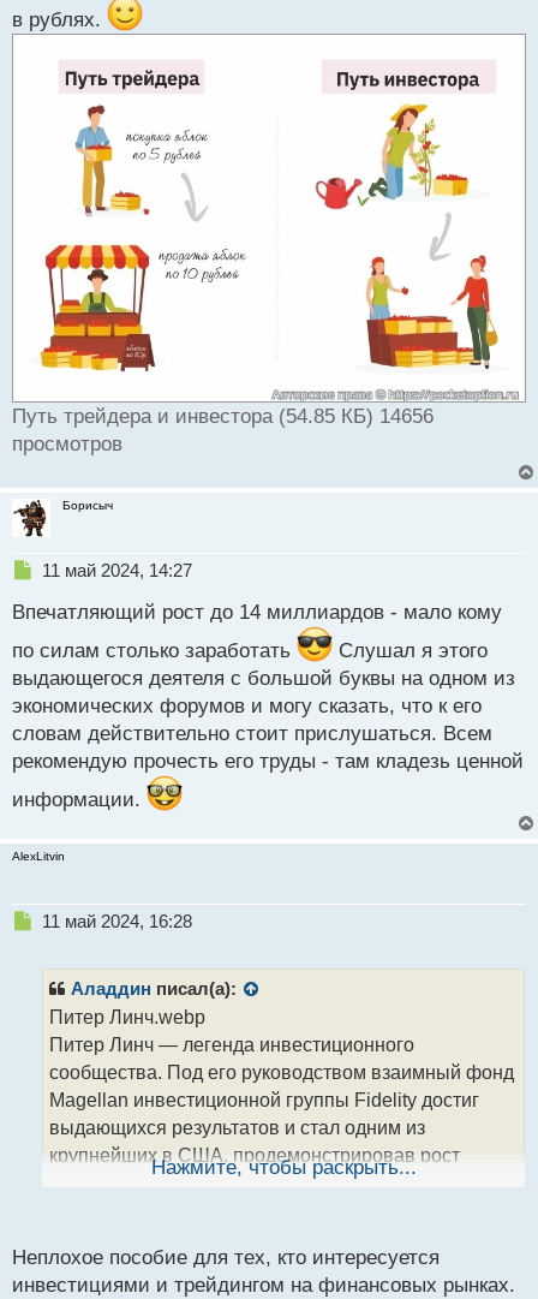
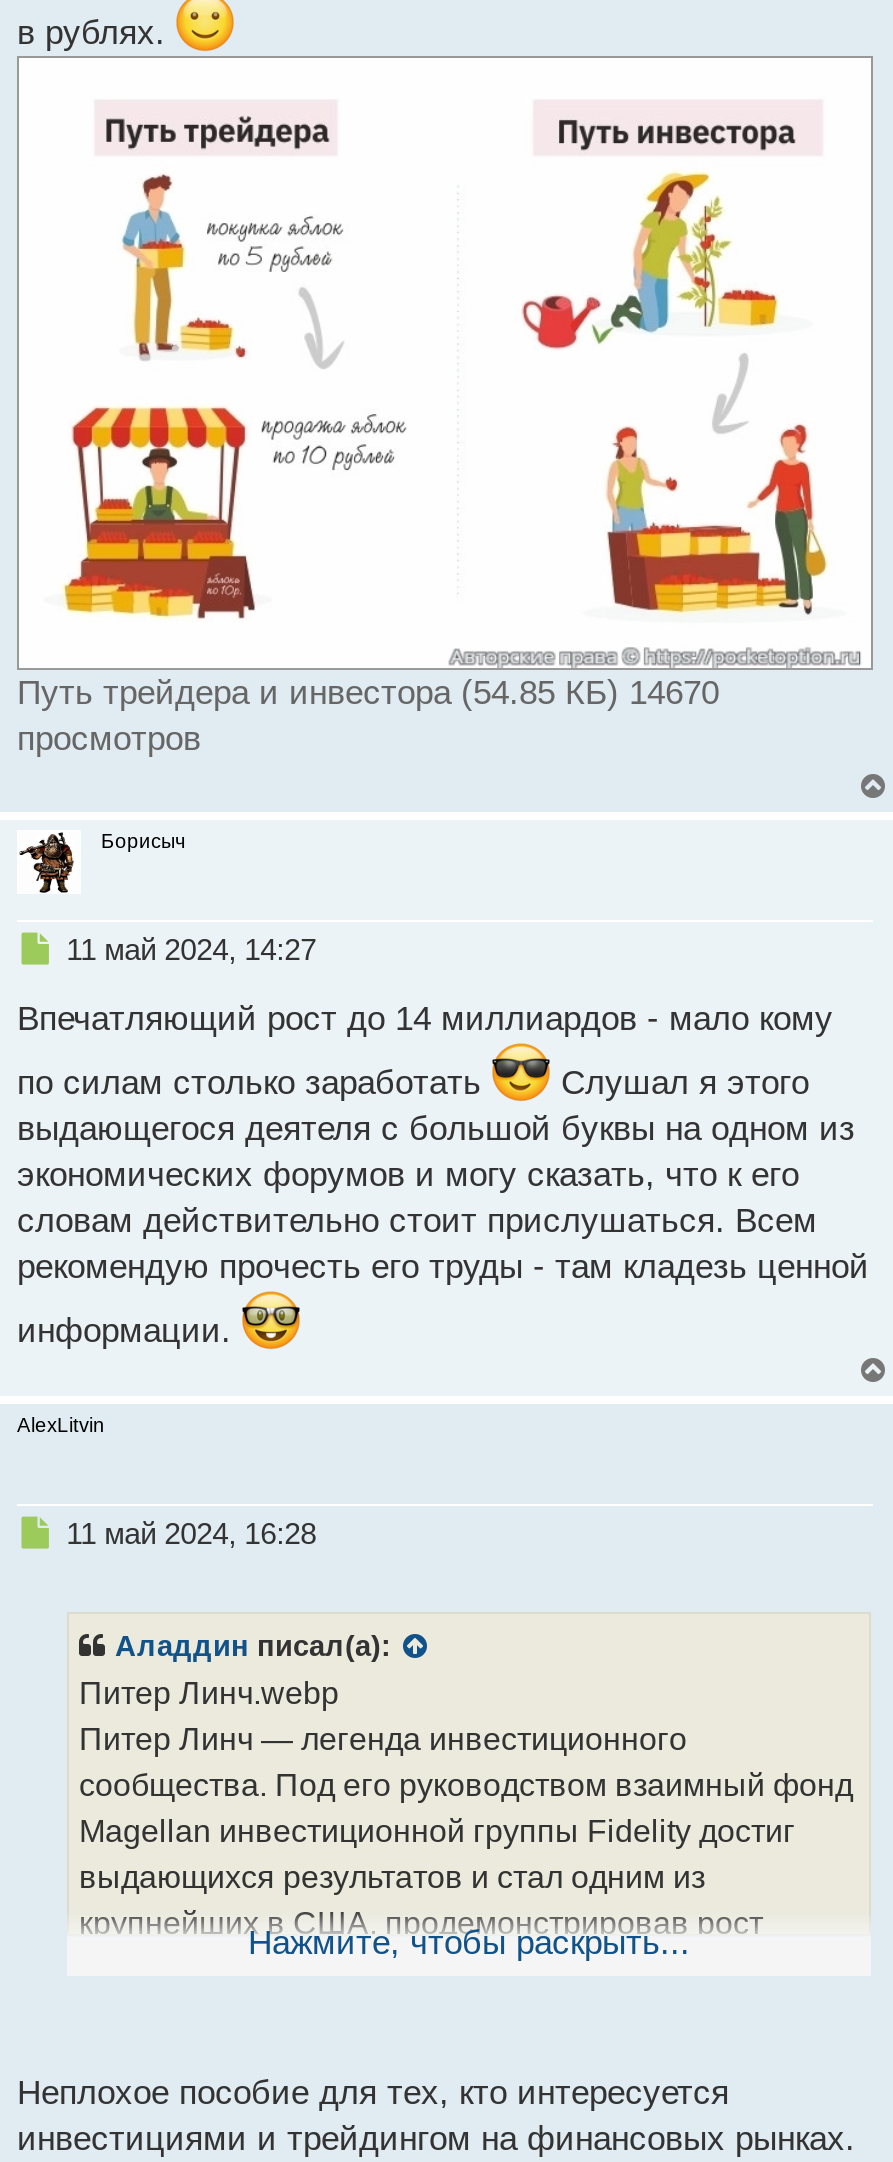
[12,404,434,427] Путь трейдера и инвестора (54.85 КБ) 14656 -> [17,673,719,711] Путь трейдера и инвестора (54.85 КБ) 14670

